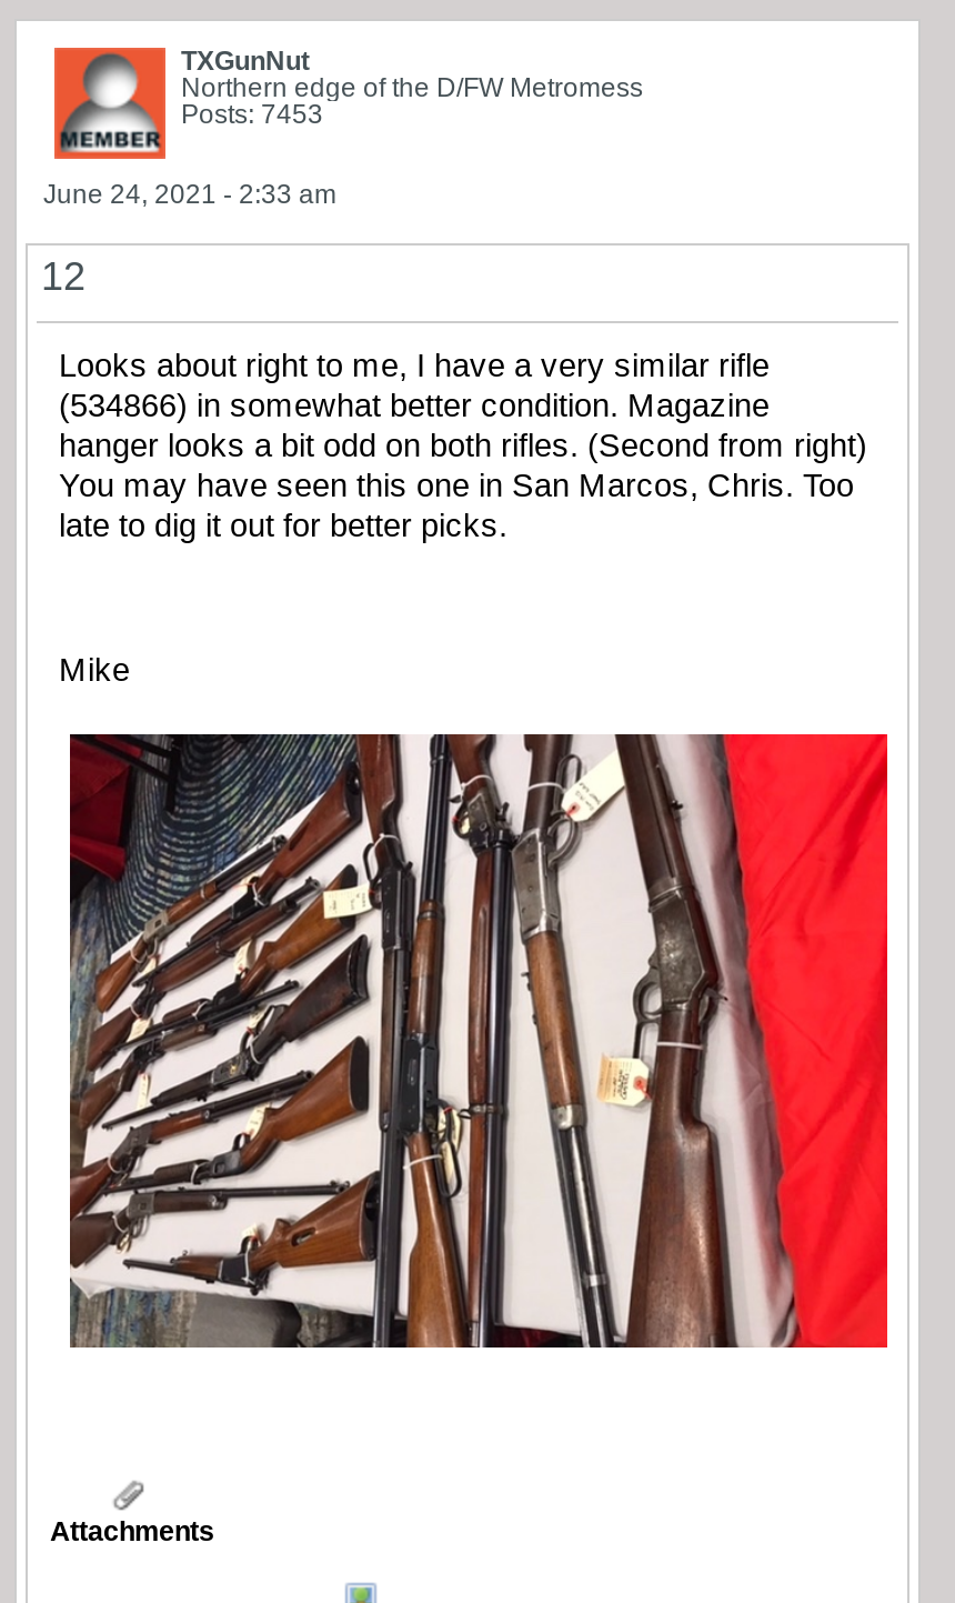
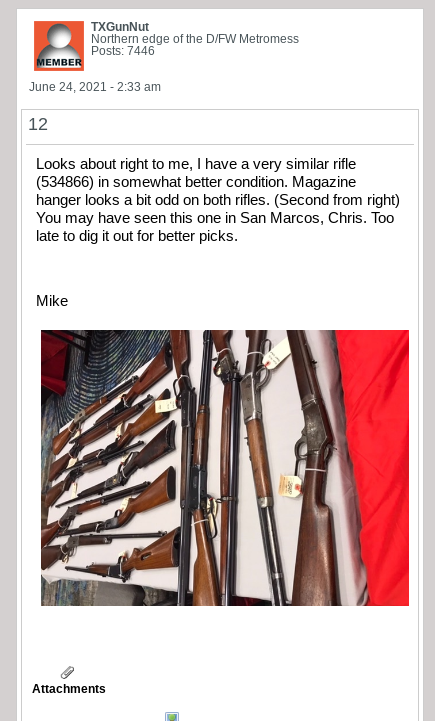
[181,100,323,131] Posts: 7453 -> [91,44,155,58] Posts: 7446

